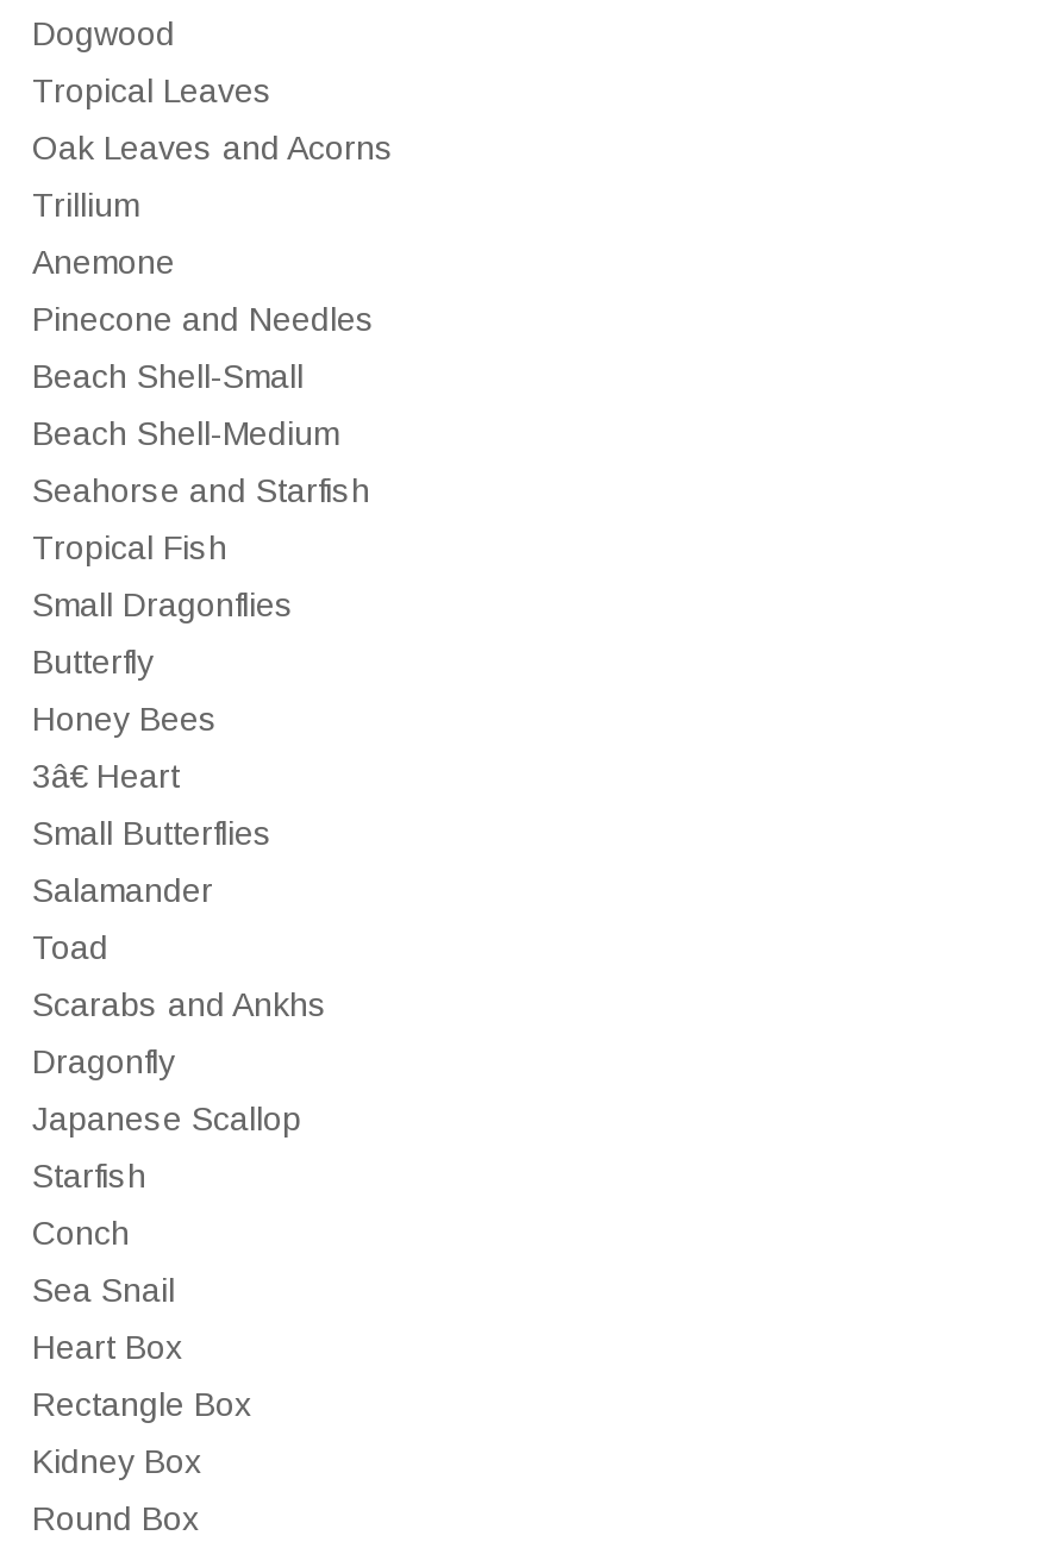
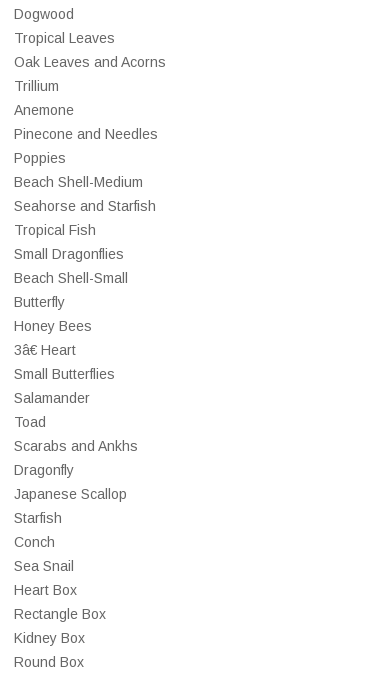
none -> [14,150,66,166] Poppies
moved [32,357,304,395] -> [14,270,128,286]: Beach Shell-Small

